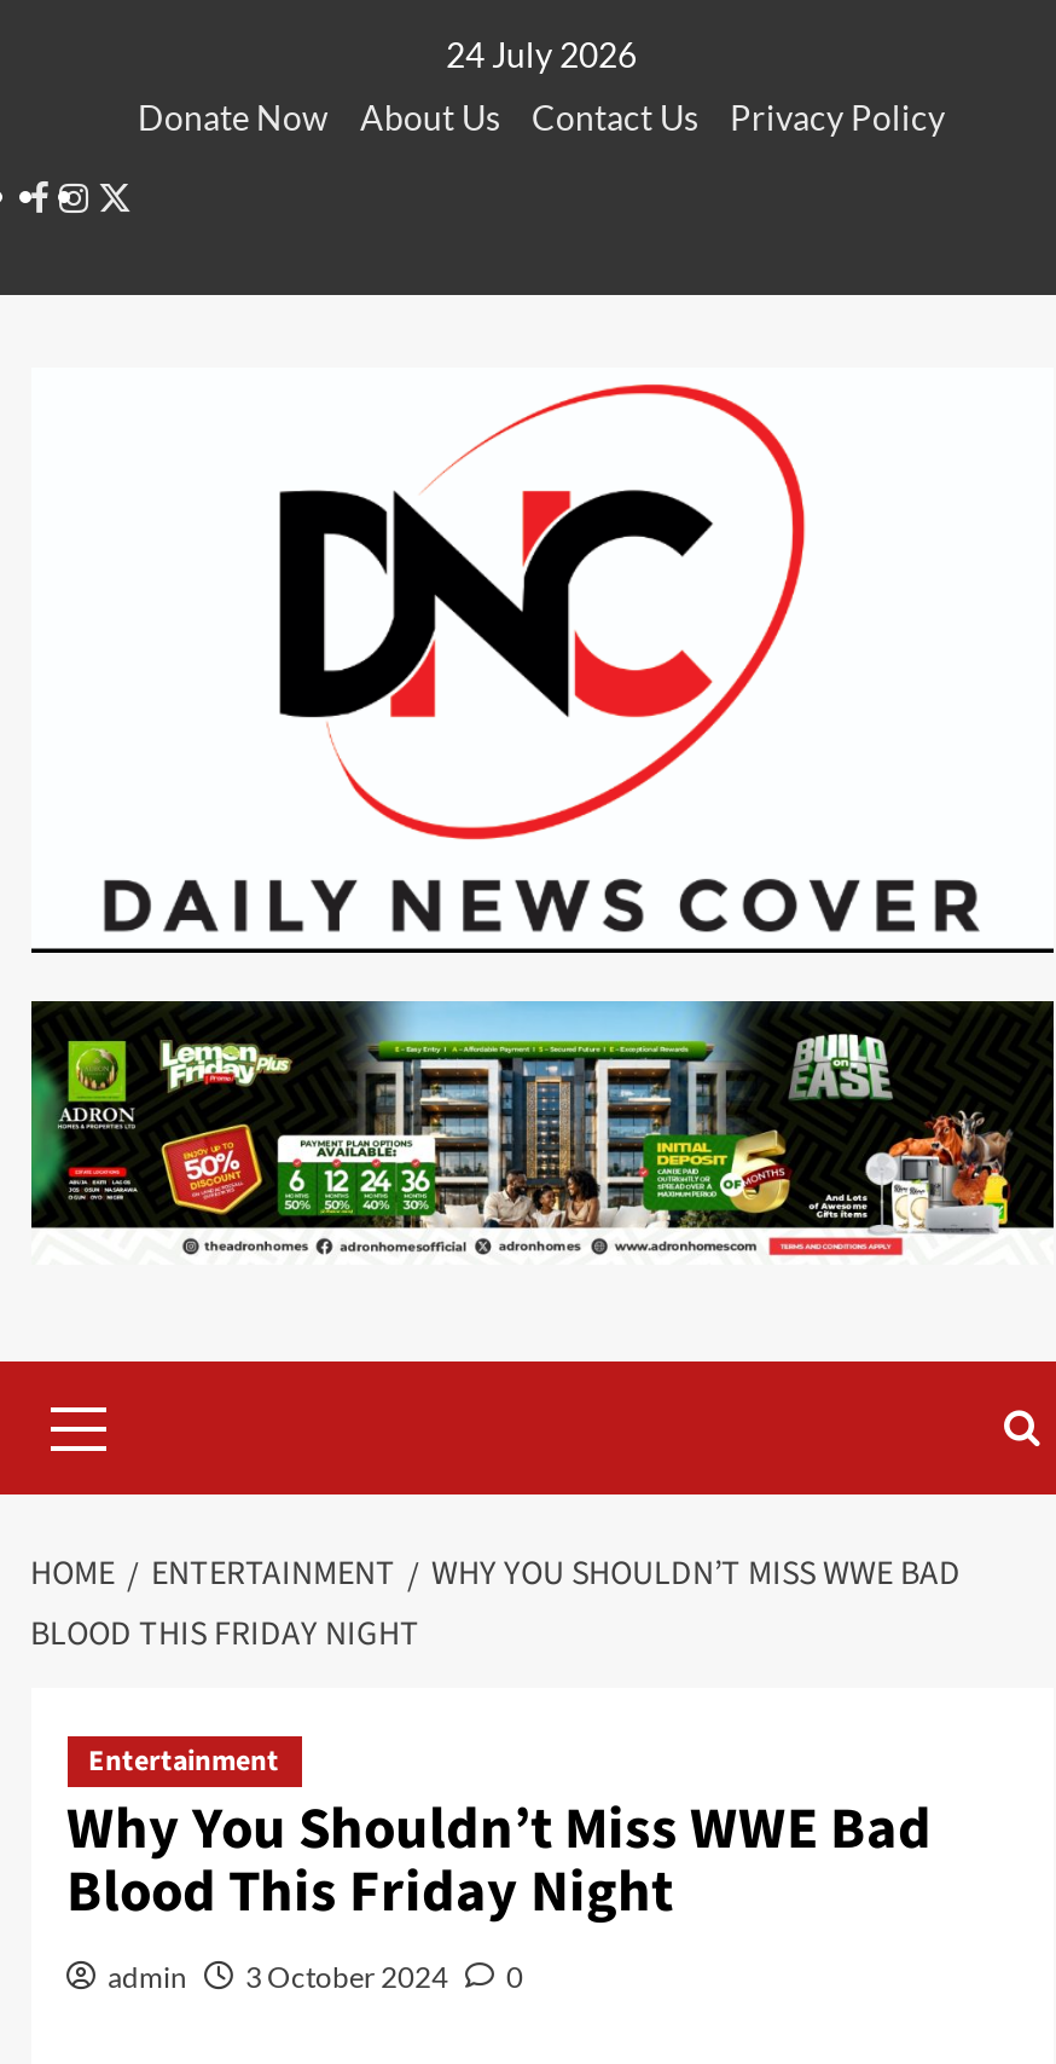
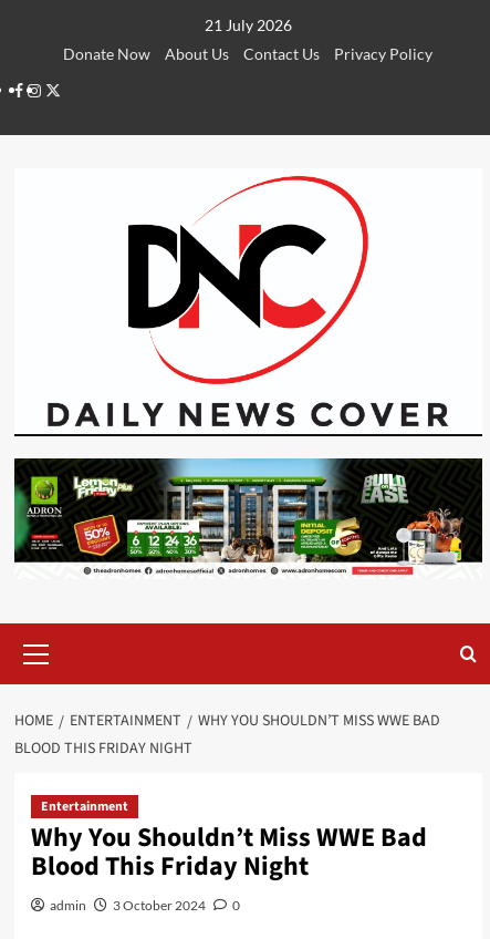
[446,34,637,75] 24 July 2026 -> [204,16,291,34] 21 July 2026

